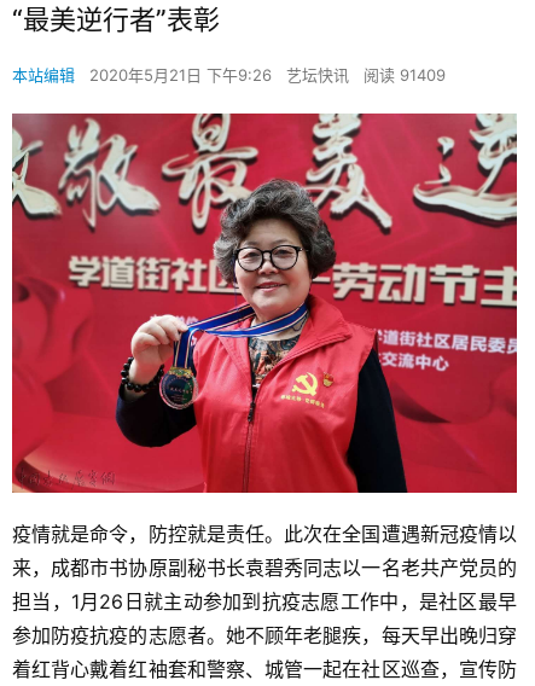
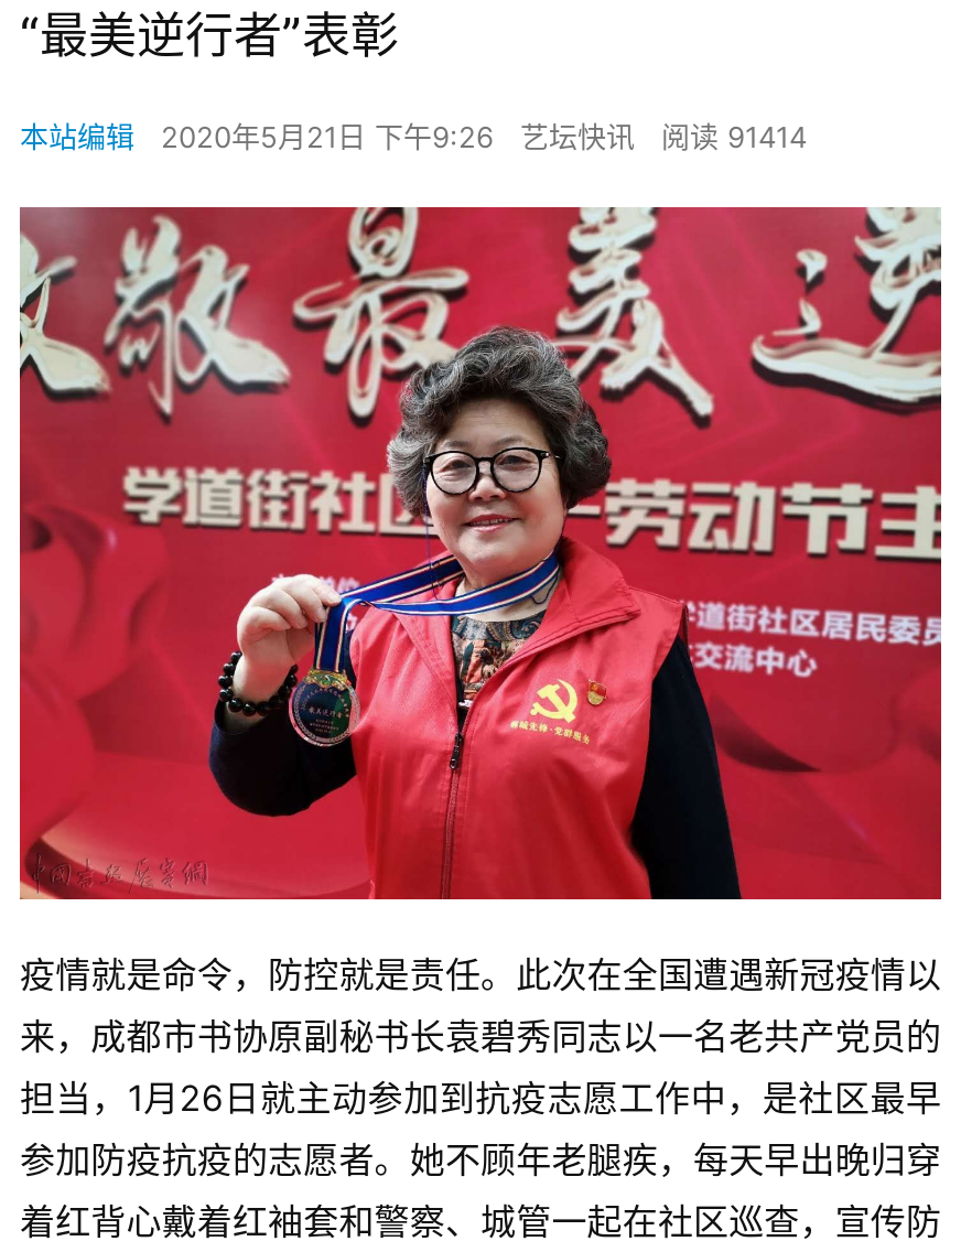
[12,65,446,85] 本站编辑 2020年5月21日 下午9:26 艺坛快讯 阅读 91409 -> [20,119,807,155] 本站编辑 2020年5月21日 下午9:26 艺坛快讯 阅读 91414

